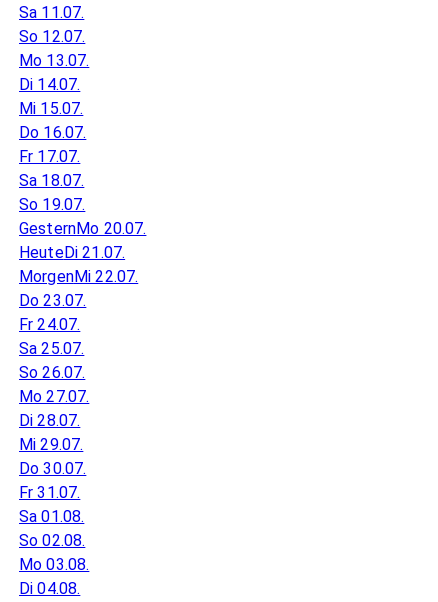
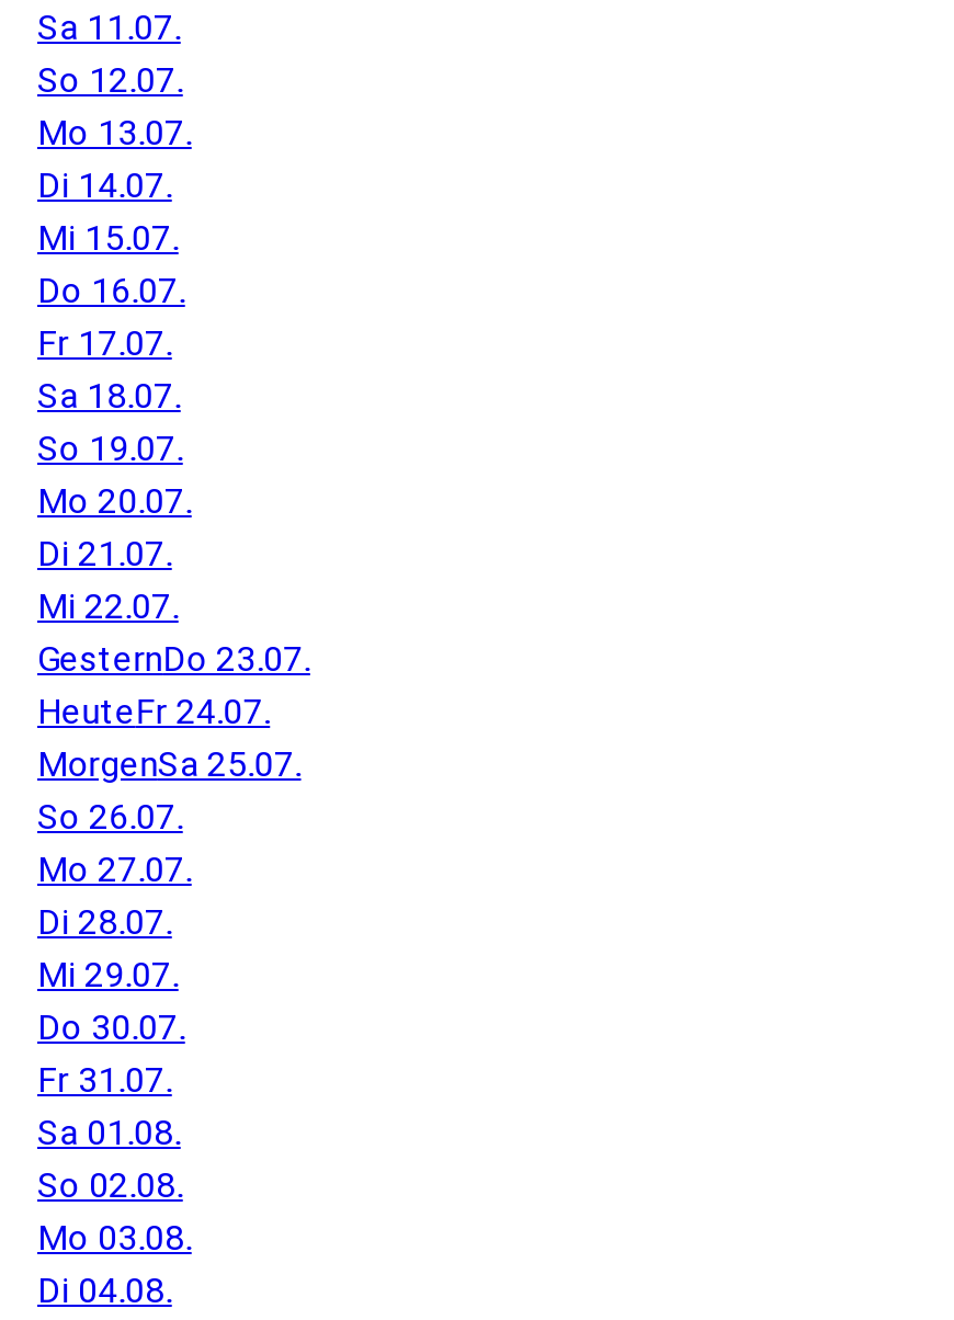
[19,219,146,358] GesternMo 20.07. | HeuteDi 21.07. | MorgenMi 22.07. | Do 23.07. | Fr 24.07. | Sa 25.07. -> [37,480,310,785] Mo 20.07. | Di 21.07. | Mi 22.07. | GesternDo 23.07. | HeuteFr 24.07. | MorgenSa 25.07.

